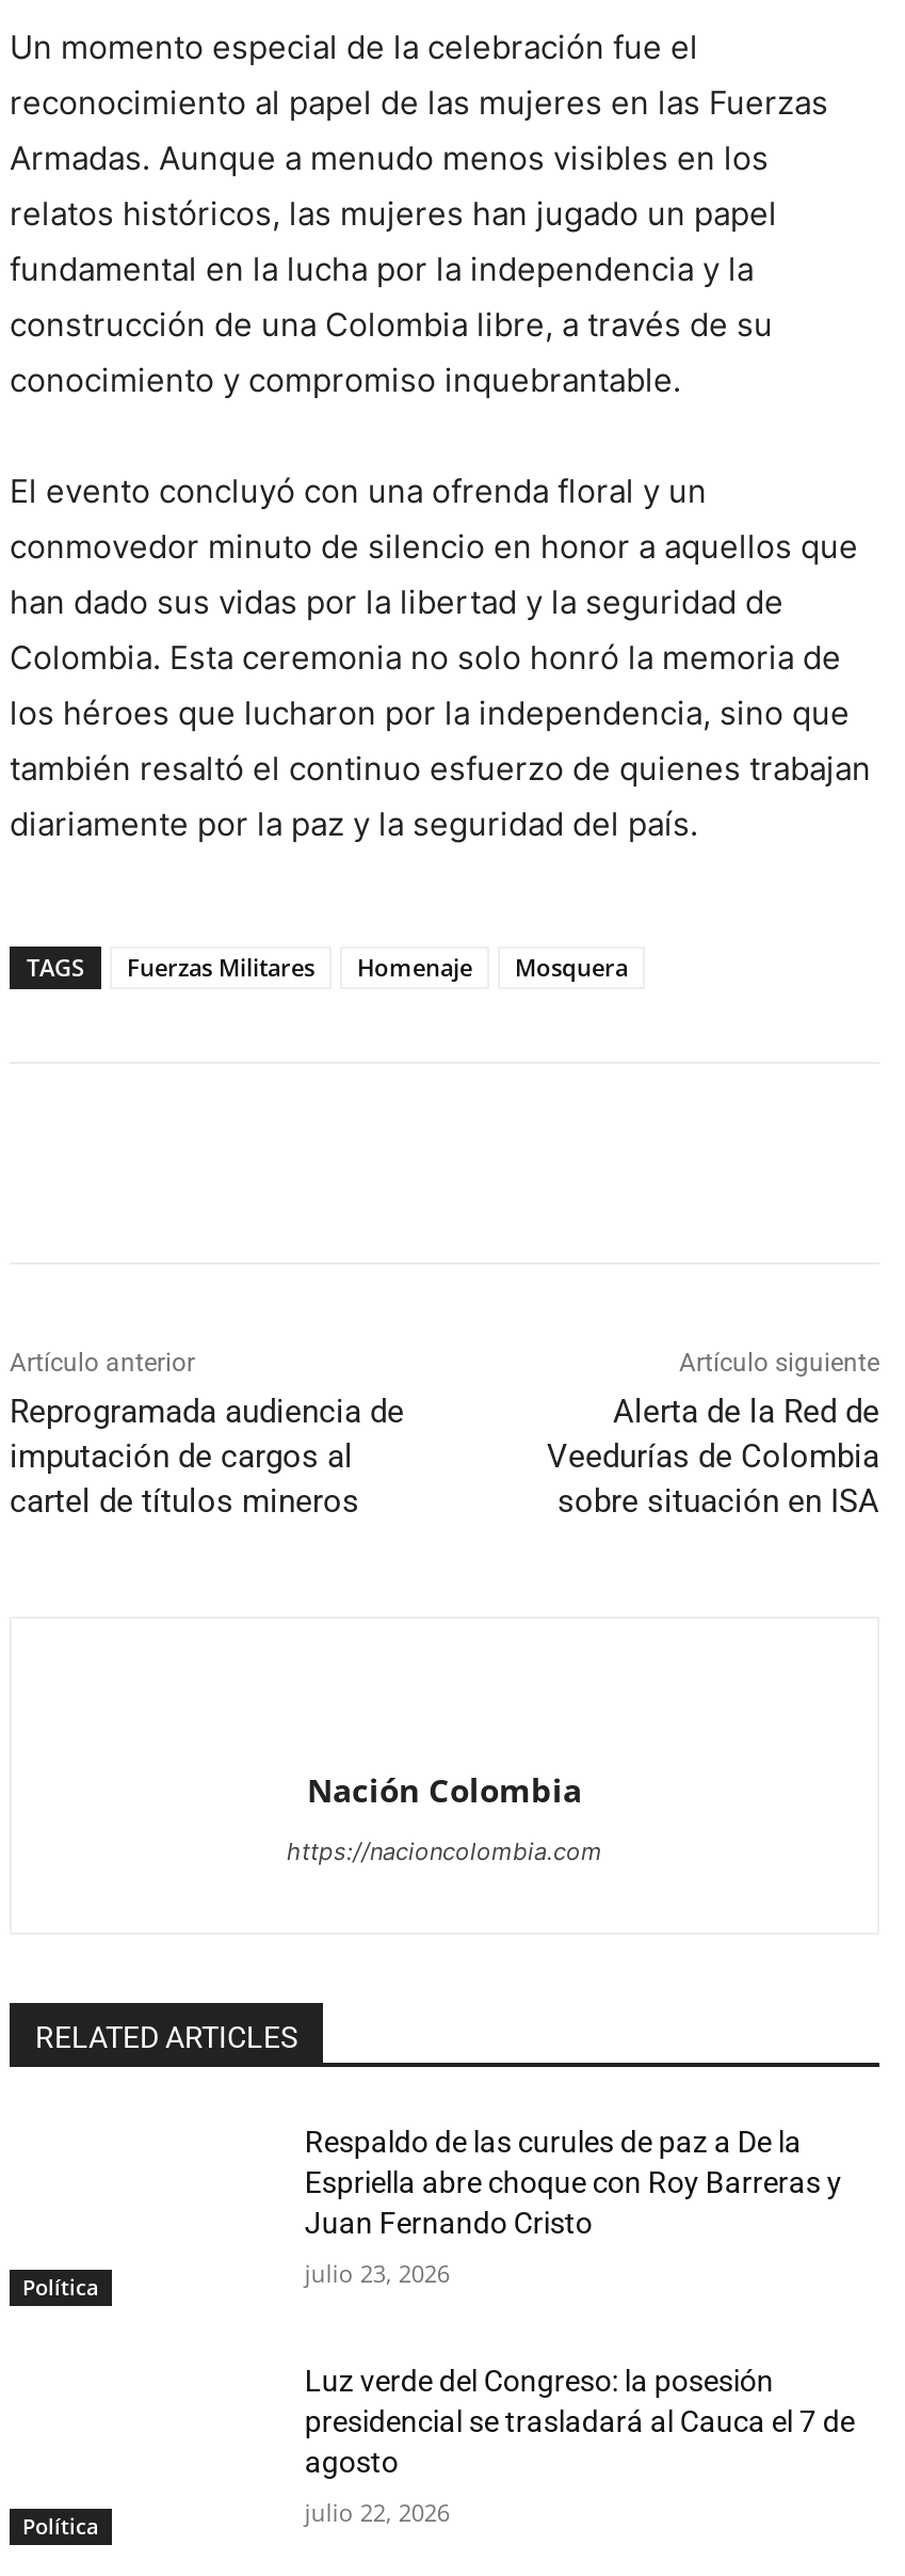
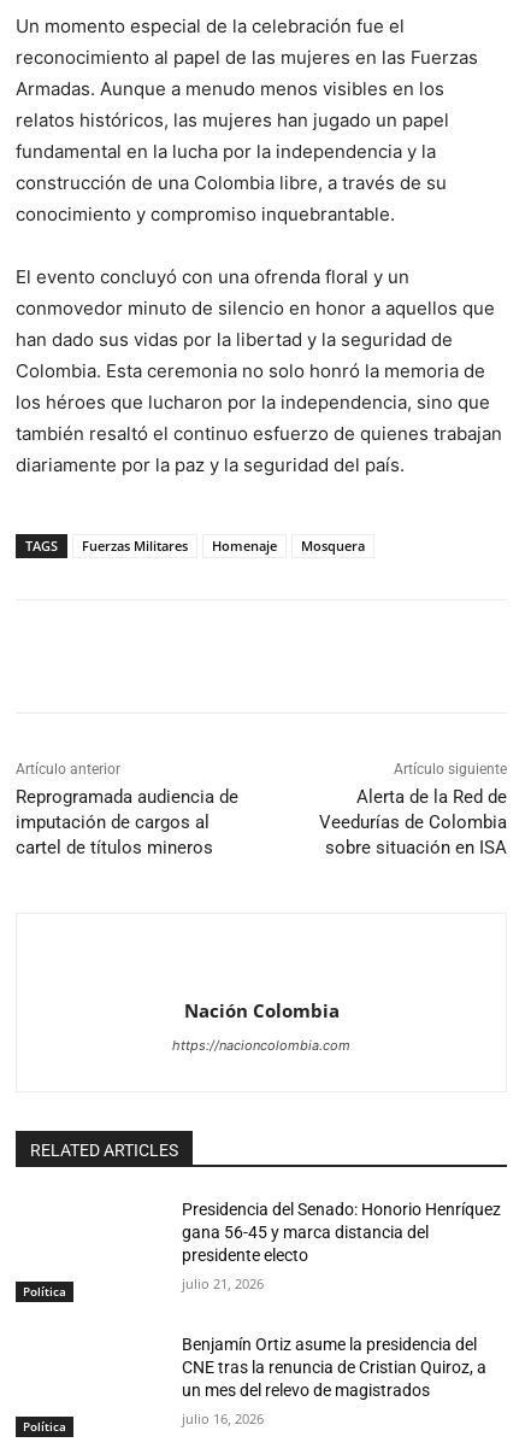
[305,2125,842,2241] Respaldo de las curules de paz a De la | Espriella abre choque con Roy Barreras y | Juan Fernando Cristo -> [182,1200,501,1265] Presidencia del Senado: Honorio Henríquez | gana 56-45 y marca distancia del | presidente electo
[305,2258,450,2290] julio 23, 2026 -> [182,1275,264,1293] julio 21, 2026
[305,2364,855,2479] Luz verde del Congreso: la posesión | presidencial se trasladará al Cauca el 7 de | agosto -> [182,1335,487,1400] Benjamín Ortiz asume la presidencia del | CNE tras la renuncia de Cristian Quiroz, a | un mes del relevo de magistrados
[305,2496,450,2528] julio 22, 2026 -> [182,1410,264,1428] julio 16, 2026

